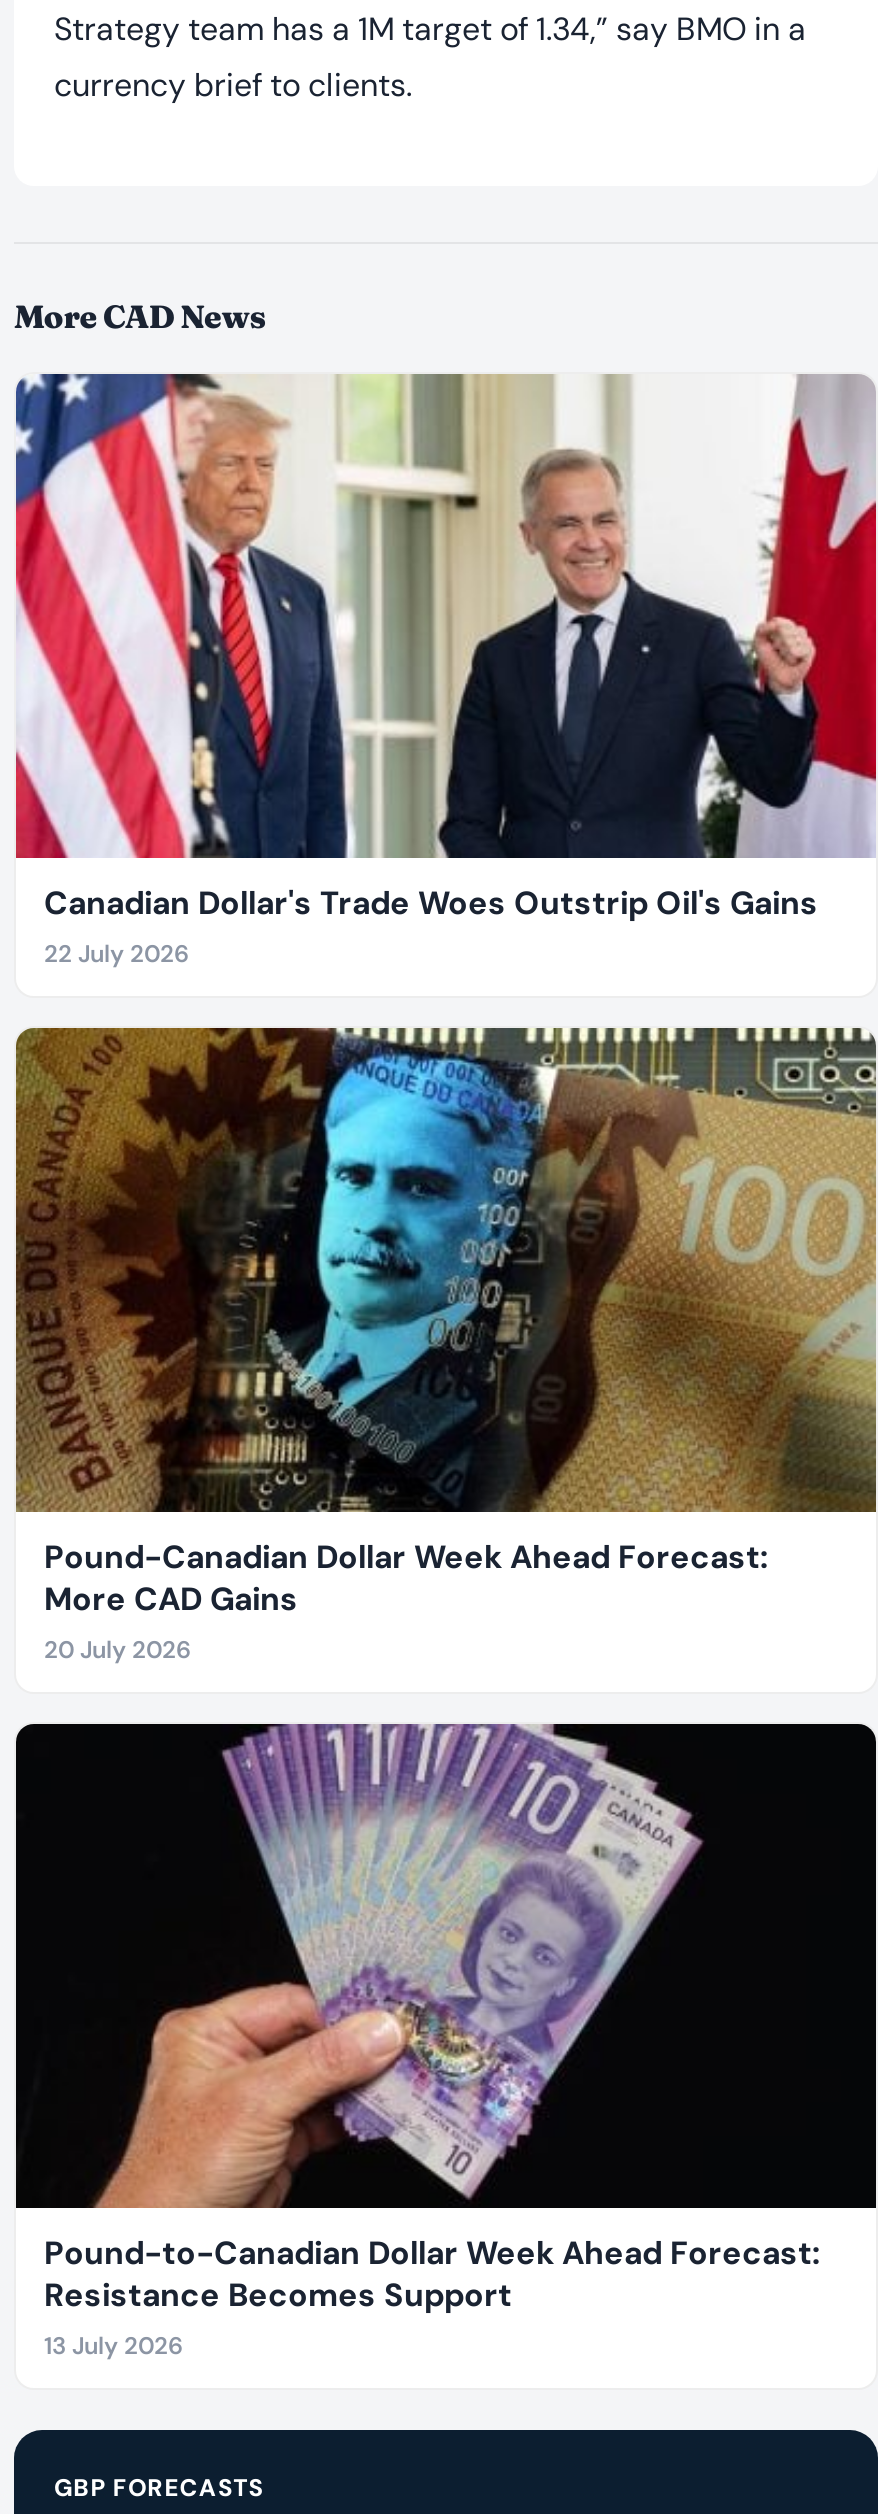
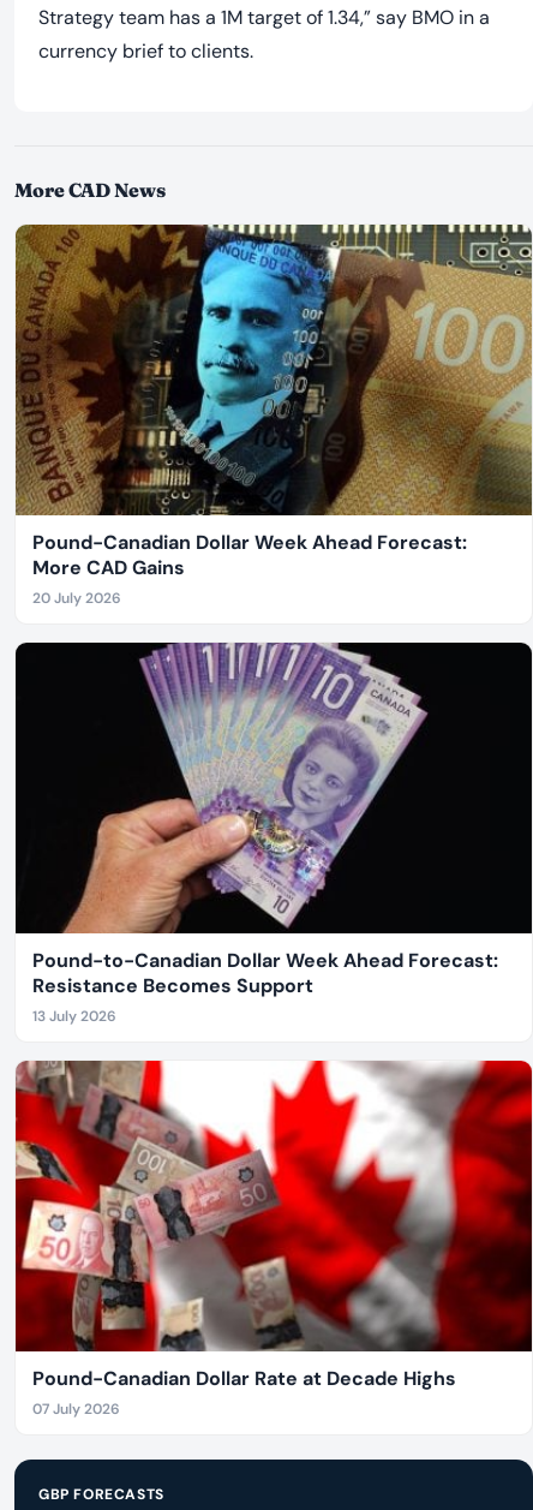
[14,372,872,970] [image] | Canadian Dollar's Trade Woes Outstrip Oil's Gains | 22 July 2026 -> none
moved [14,1024,878,2362] -> [14,222,533,1026]: [image] | Pound-Canadian Dollar Week Ahead Forecast: | More CAD Gains | 20 July 2026 | Pound-to-Canadian Dollar Week Ahead Forecast: | Resistance Becomes Support | 13 July 2026
none -> [14,1060,529,1419] [image] | Pound-Canadian Dollar Rate at Decade Highs | 07 July 2026

